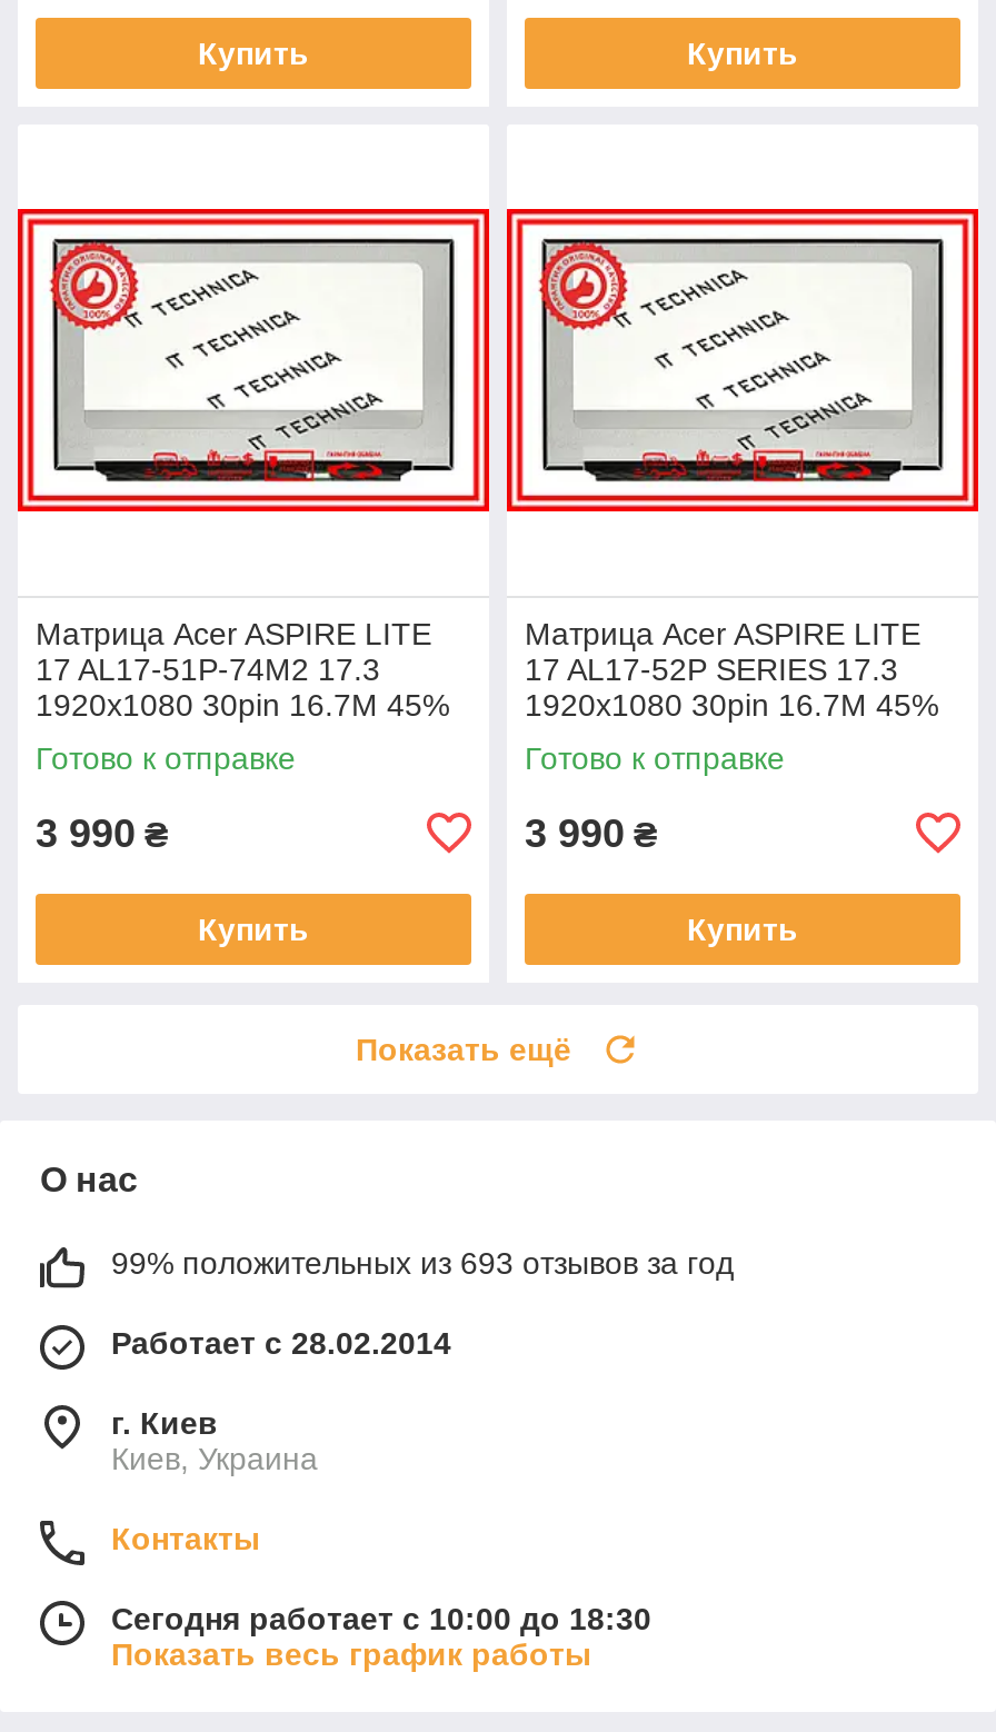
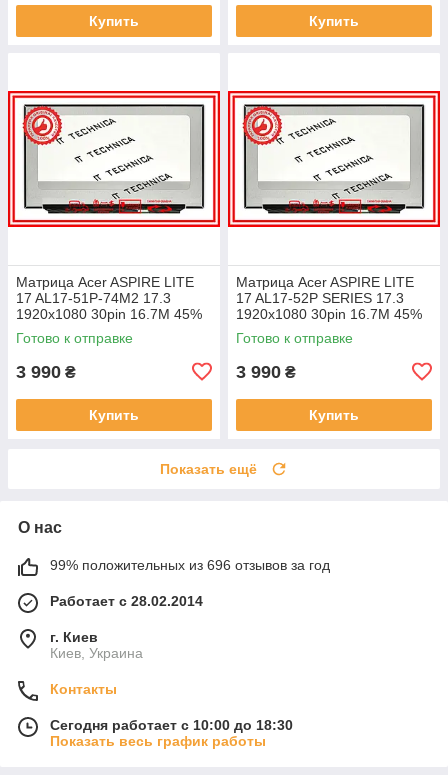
[111,1245,734,1280] 99% положительных из 693 отзывов за год -> [50,557,330,573] 99% положительных из 696 отзывов за год

